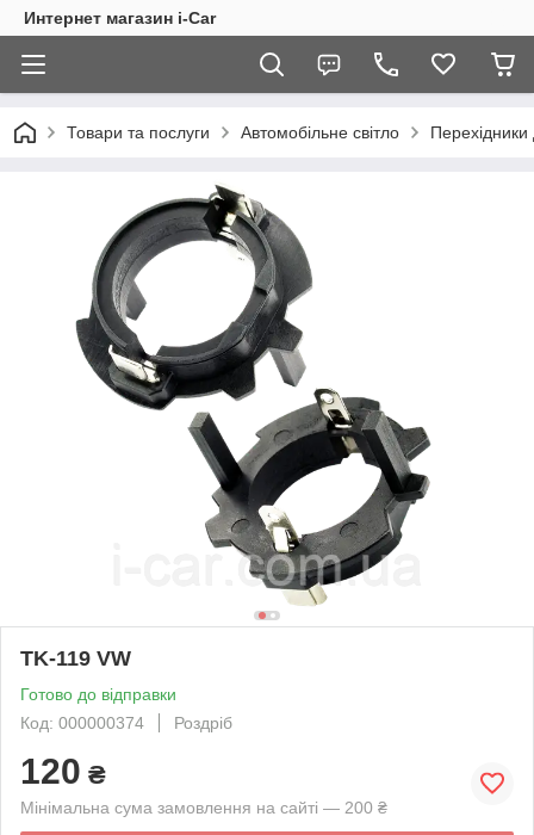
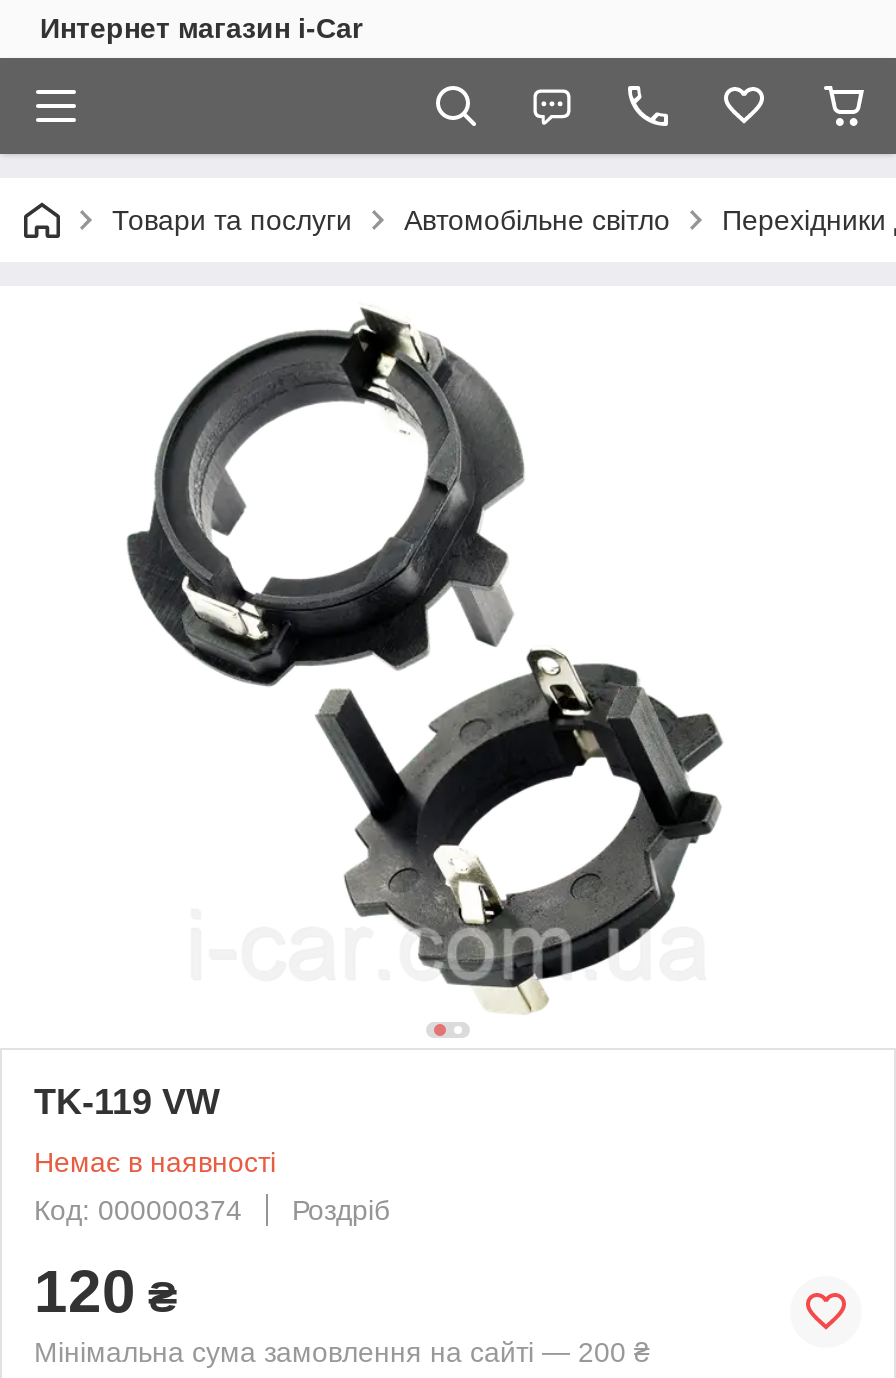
[20,684,176,704] Готово до відправки -> [34,1146,276,1178] Немає в наявності

